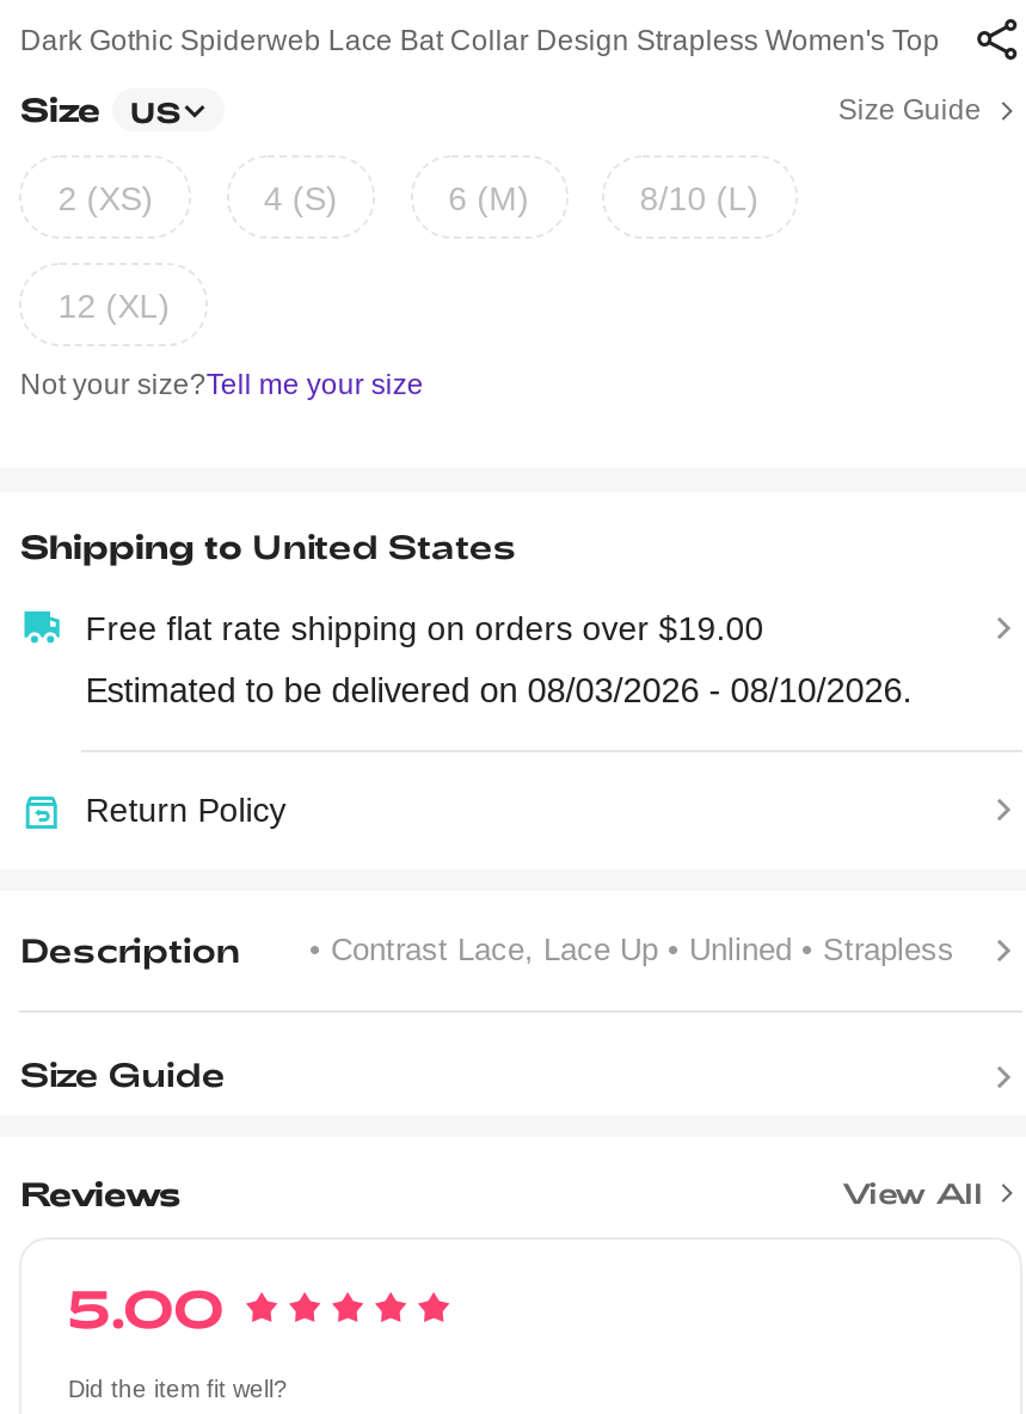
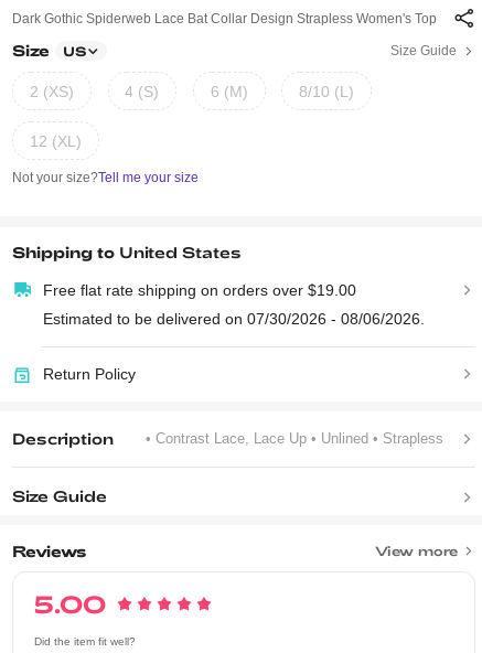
[85,670,912,708] Estimated to be delivered on 08/03/2026 - 08/10/2026. -> [43,310,424,327] Estimated to be delivered on 07/30/2026 - 08/06/2026.
[843,1176,983,1209] View All -> [375,543,457,558] View more

